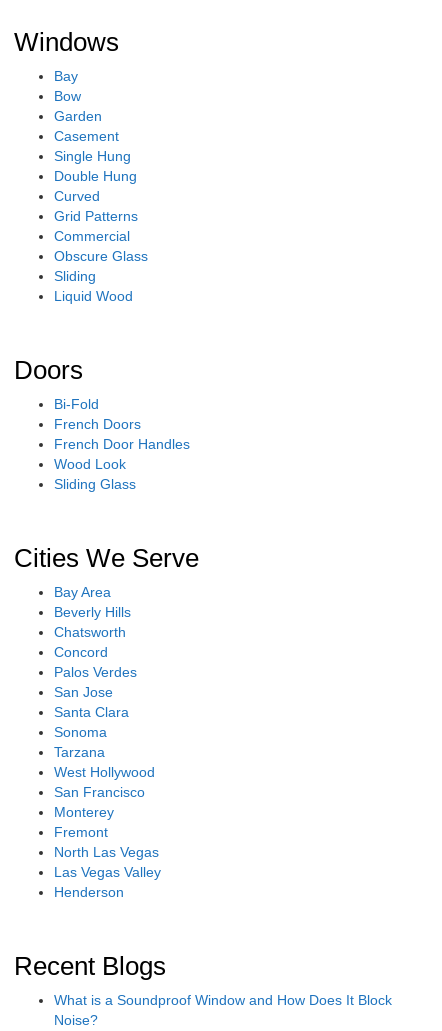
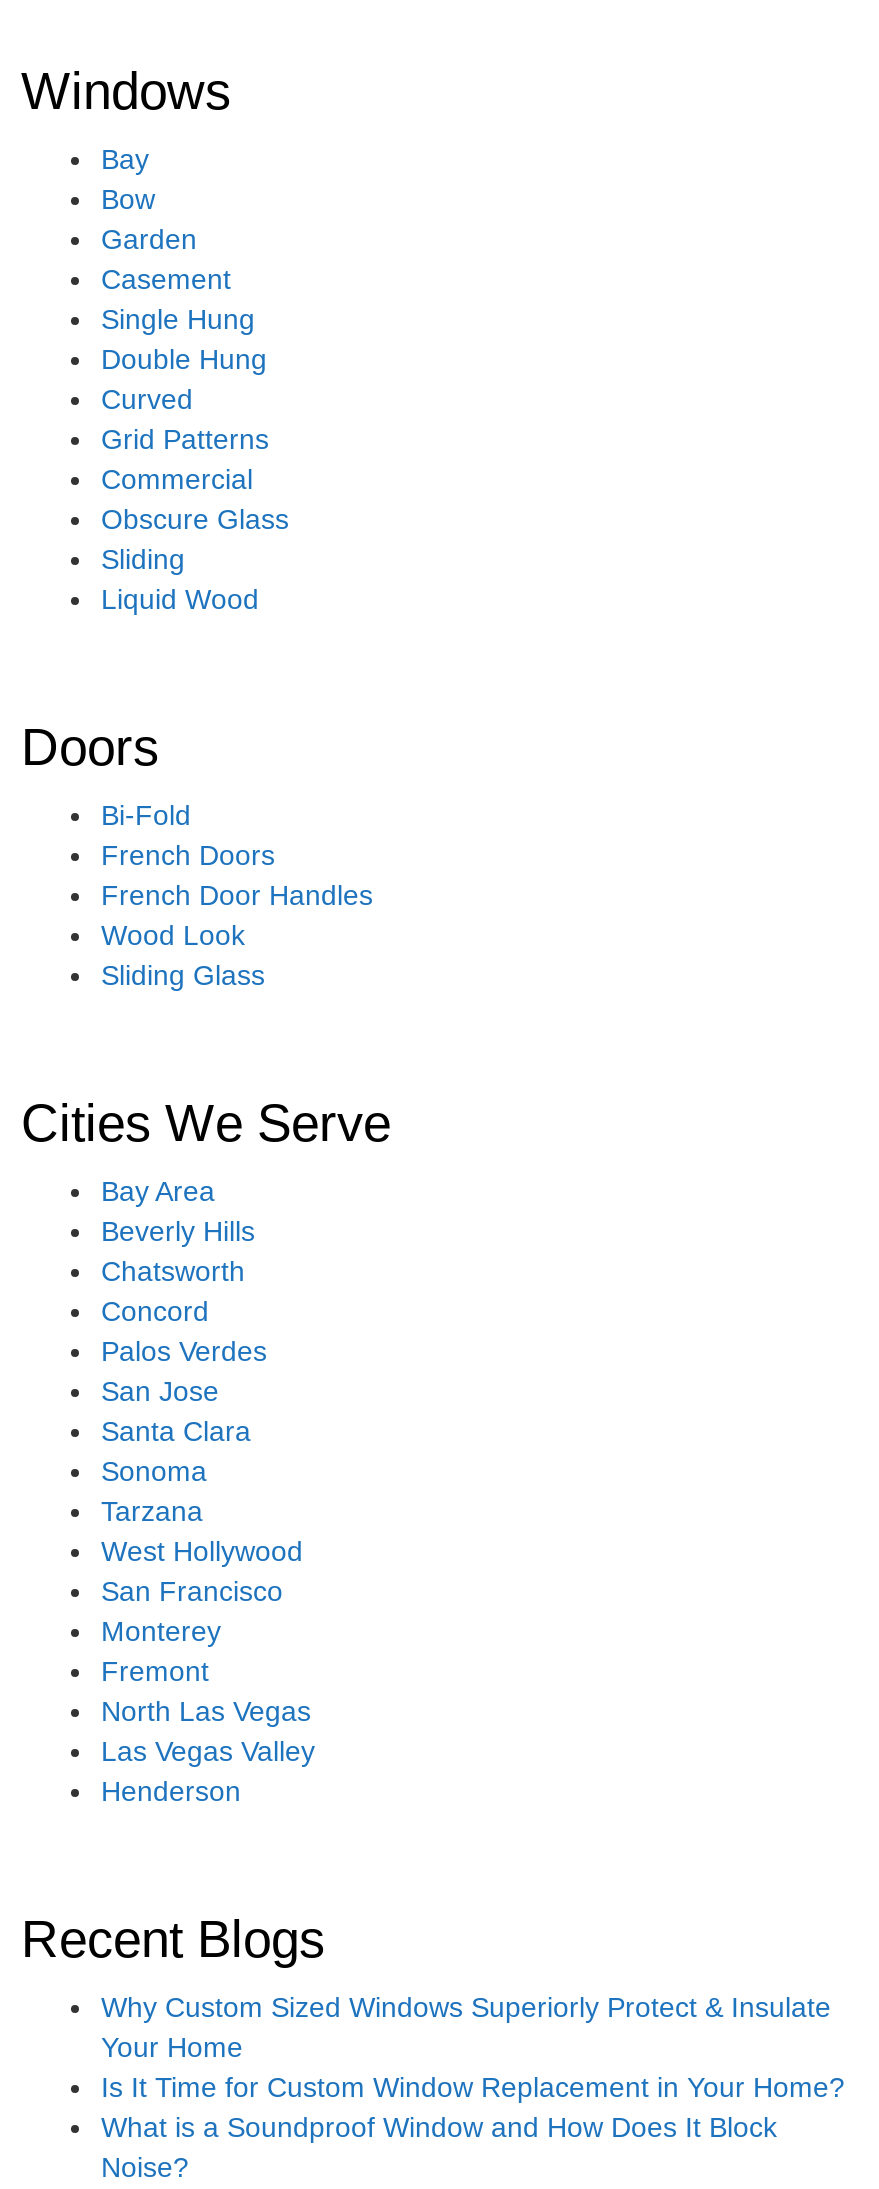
none -> [101,1991,845,2103] Why Custom Sized Windows Superiorly Protect & Insulate | Your Home | Is It Time for Custom Window Replacement in Your Home?

